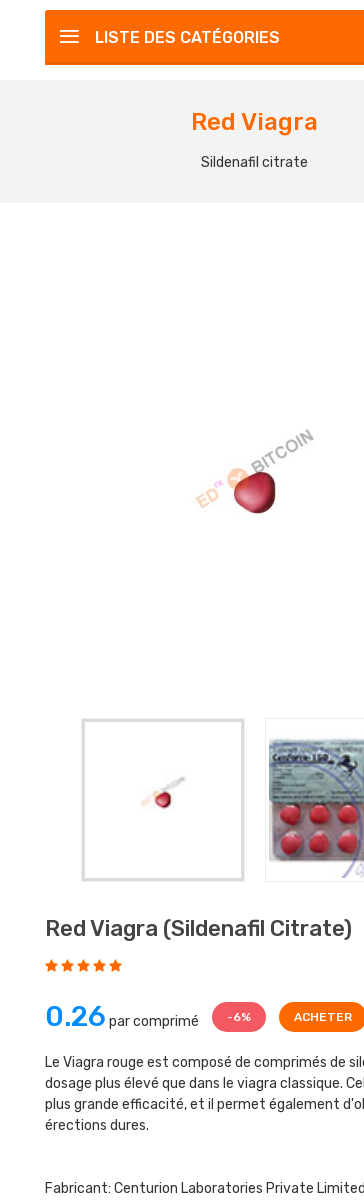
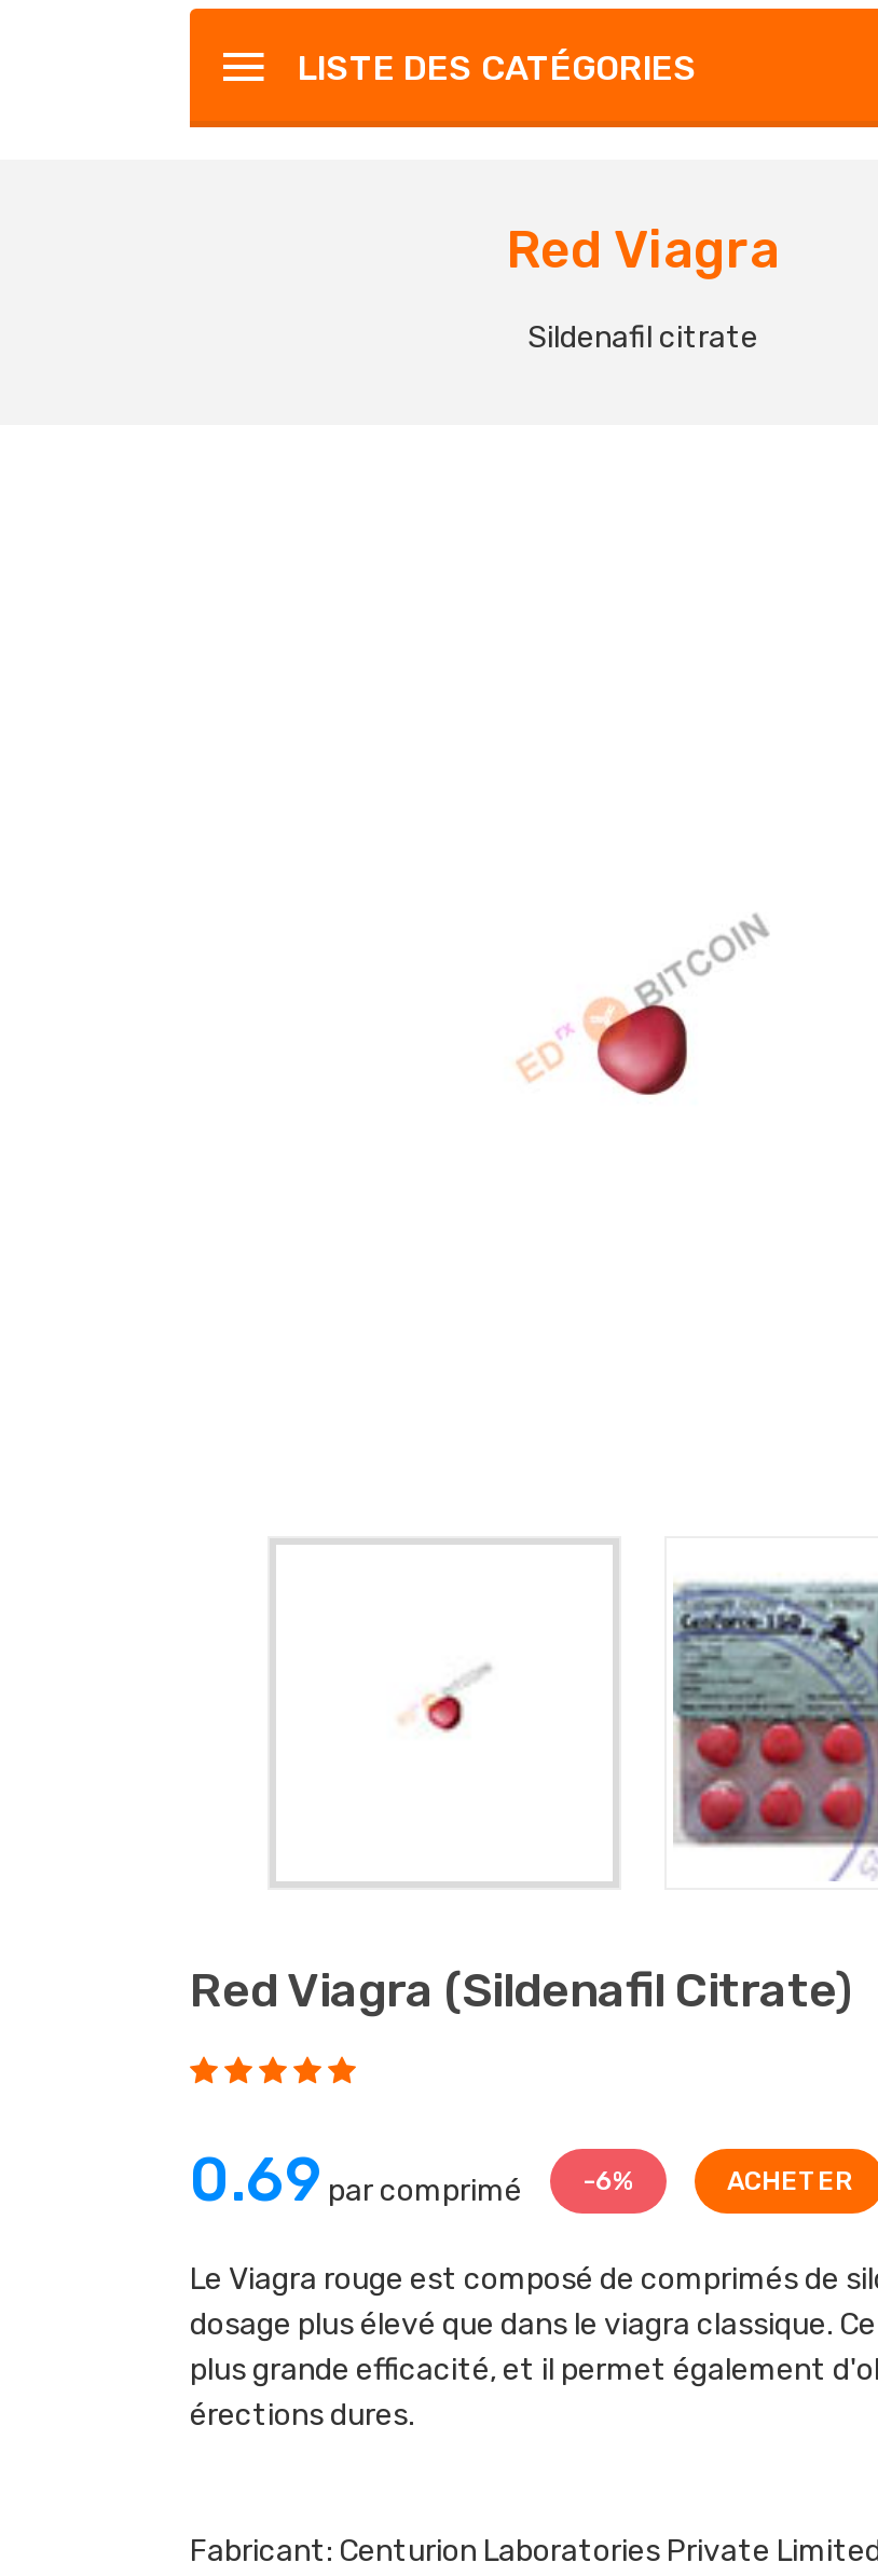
[45,1000,251,1033] 0.26par comprimé -6% -> [190,2145,634,2216] 0.69par comprimé -6%

